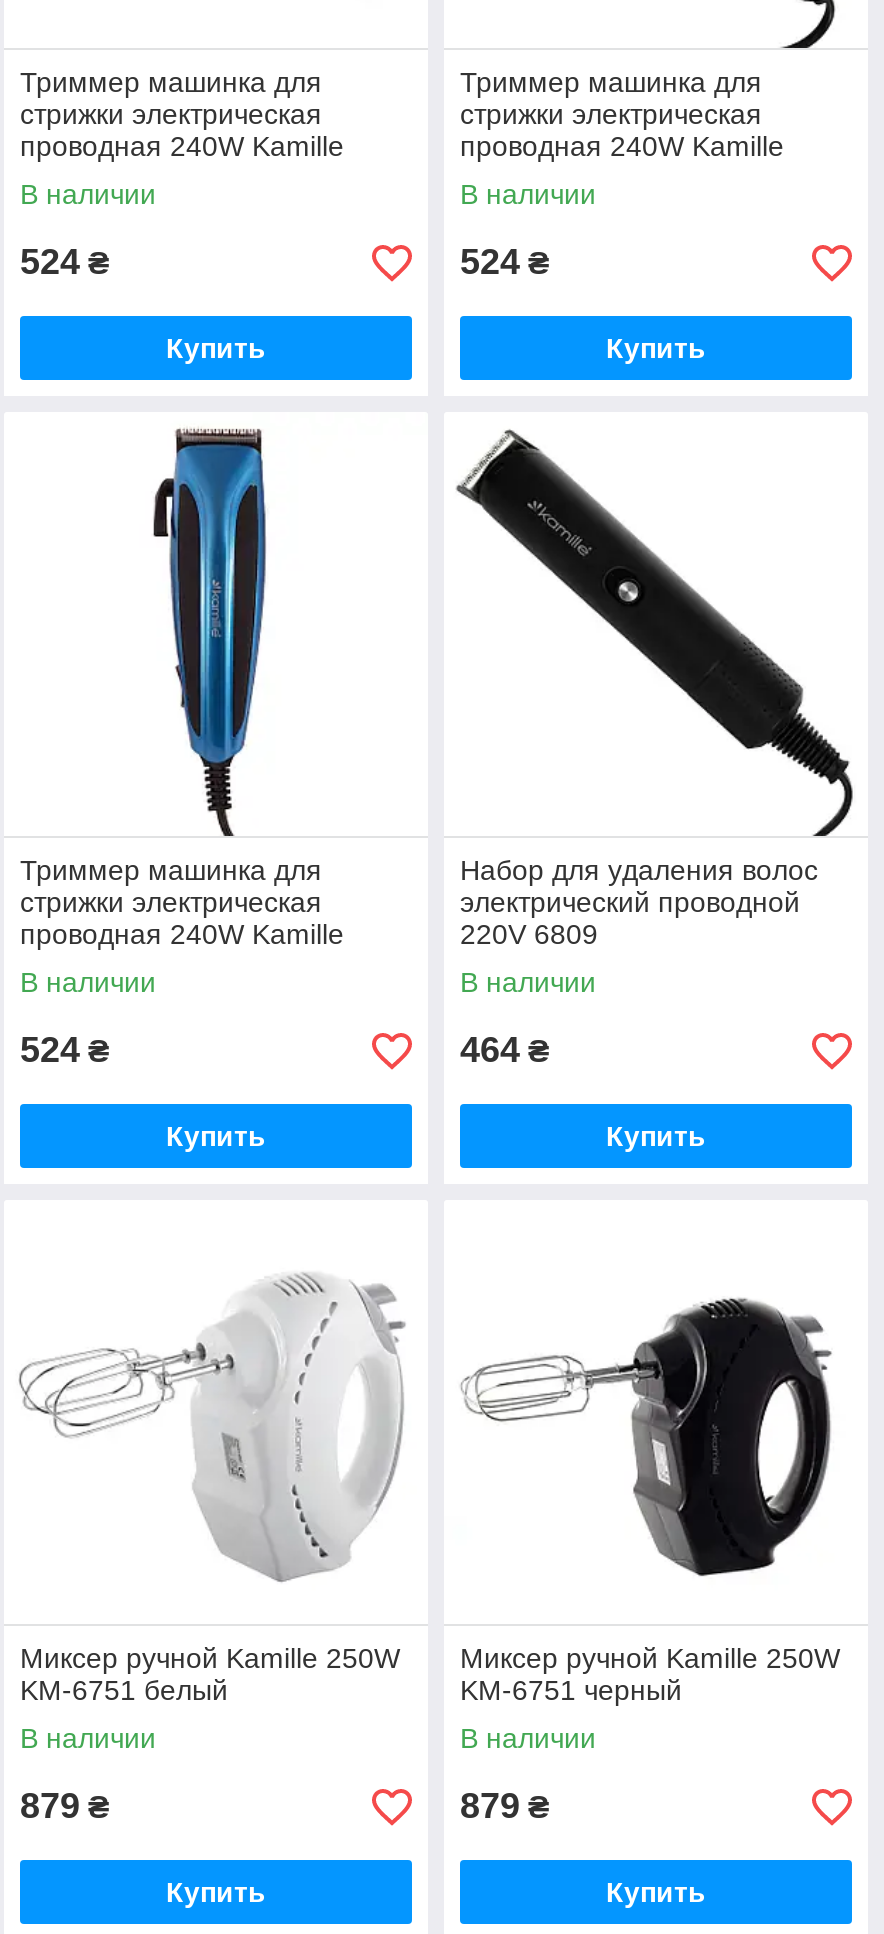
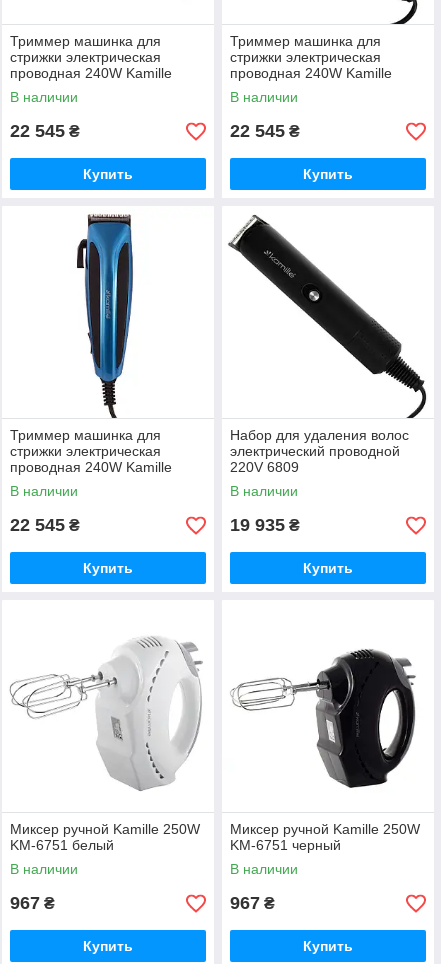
[20,242,110,282] 524 ₴ -> [10,121,80,141] 22 545 ₴
[460,242,550,282] 524 ₴ -> [230,121,300,141] 22 545 ₴
[20,1030,110,1070] 524 ₴ -> [10,515,80,535] 22 545 ₴
[460,1030,550,1070] 464 ₴ -> [230,515,300,535] 19 935 ₴
[20,1786,110,1826] 879 ₴ -> [10,893,55,913] 967 ₴
[460,1786,550,1826] 879 ₴ -> [230,893,275,913] 967 ₴

